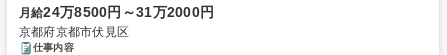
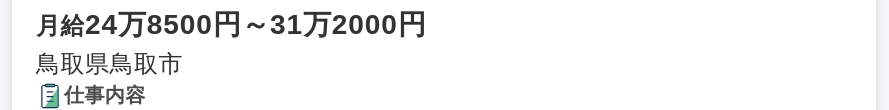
[19,25,129,39] 京都府京都市伏見区 -> [36,50,183,78] 鳥取県鳥取市

